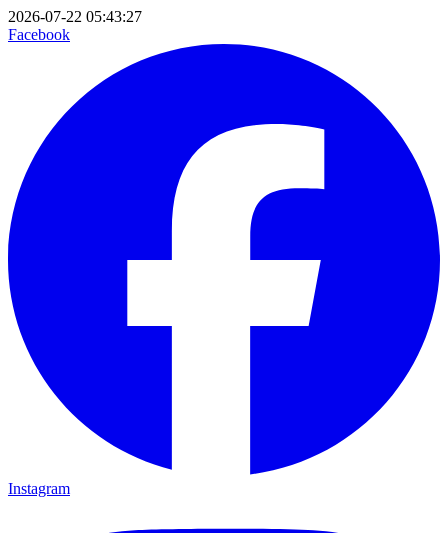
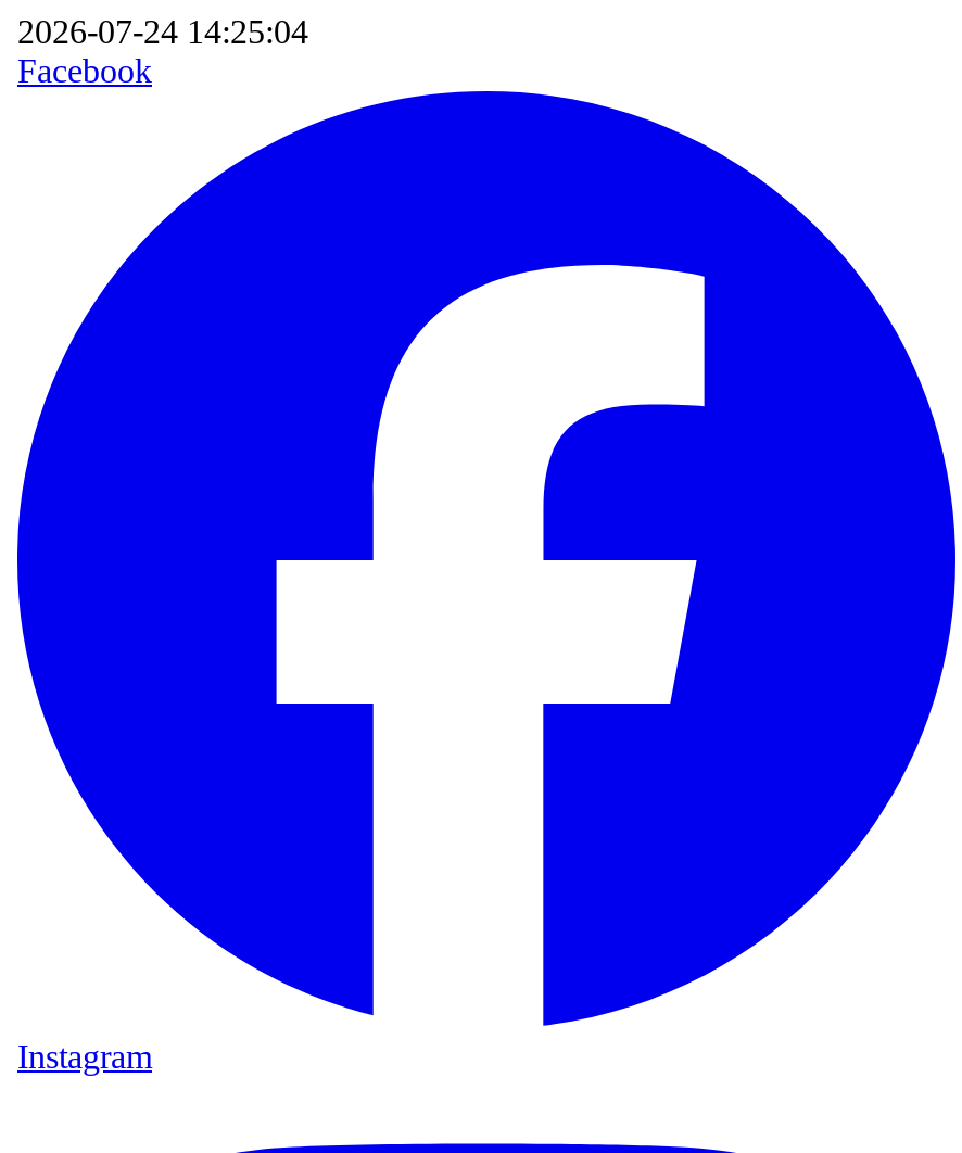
[8,8,142,25] 2026-07-22 05:43:27 -> [17,13,308,50] 2026-07-24 14:25:04

